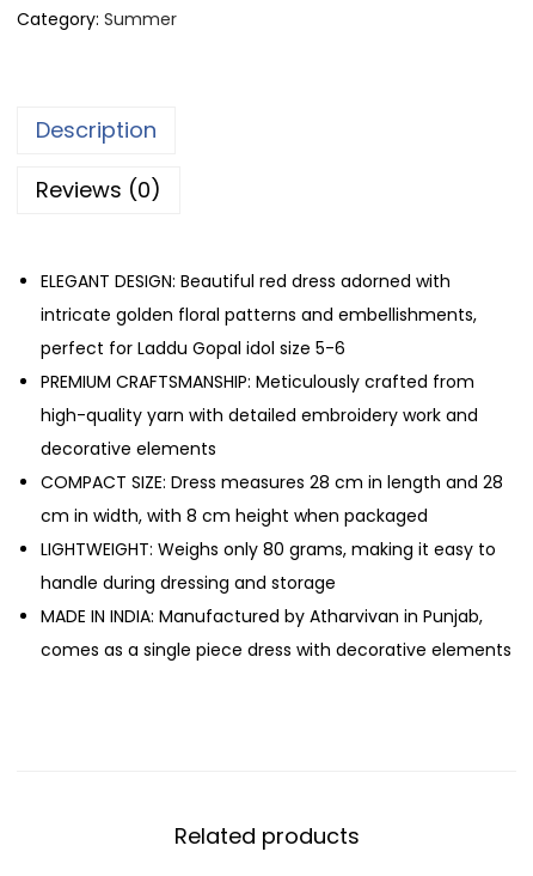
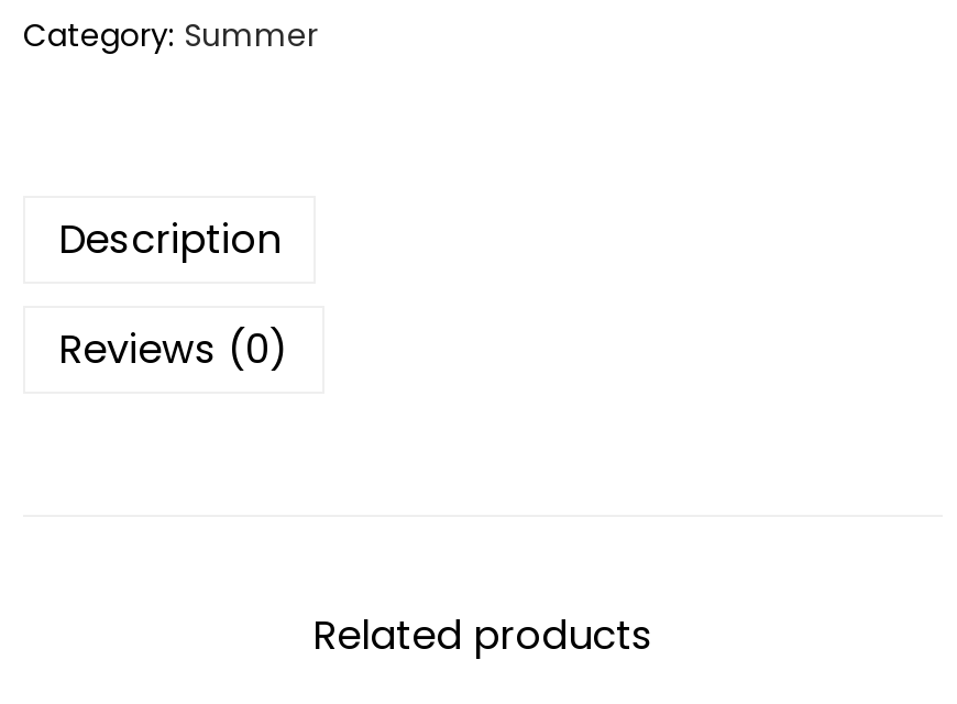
[41,270,511,662] ELEGANT DESIGN: Beautiful red dress adorned with | intricate golden floral patterns and embellishments, | perfect for Laddu Gopal idol size 5-6 | PREMIUM CRAFTSMANSHIP: Meticulously crafted from | high-quality yarn with detailed embroidery work and | decorative elements | COMPACT SIZE: Dress measures 28 cm in length and 28 | cm in width, with 8 cm height when packaged | LIGHTWEIGHT: Weighs only 80 grams, making it easy to | handle during dressing and storage | MADE IN INDIA: Manufactured by Atharvivan in Punjab, | comes as a single piece dress with decorative elements -> none

